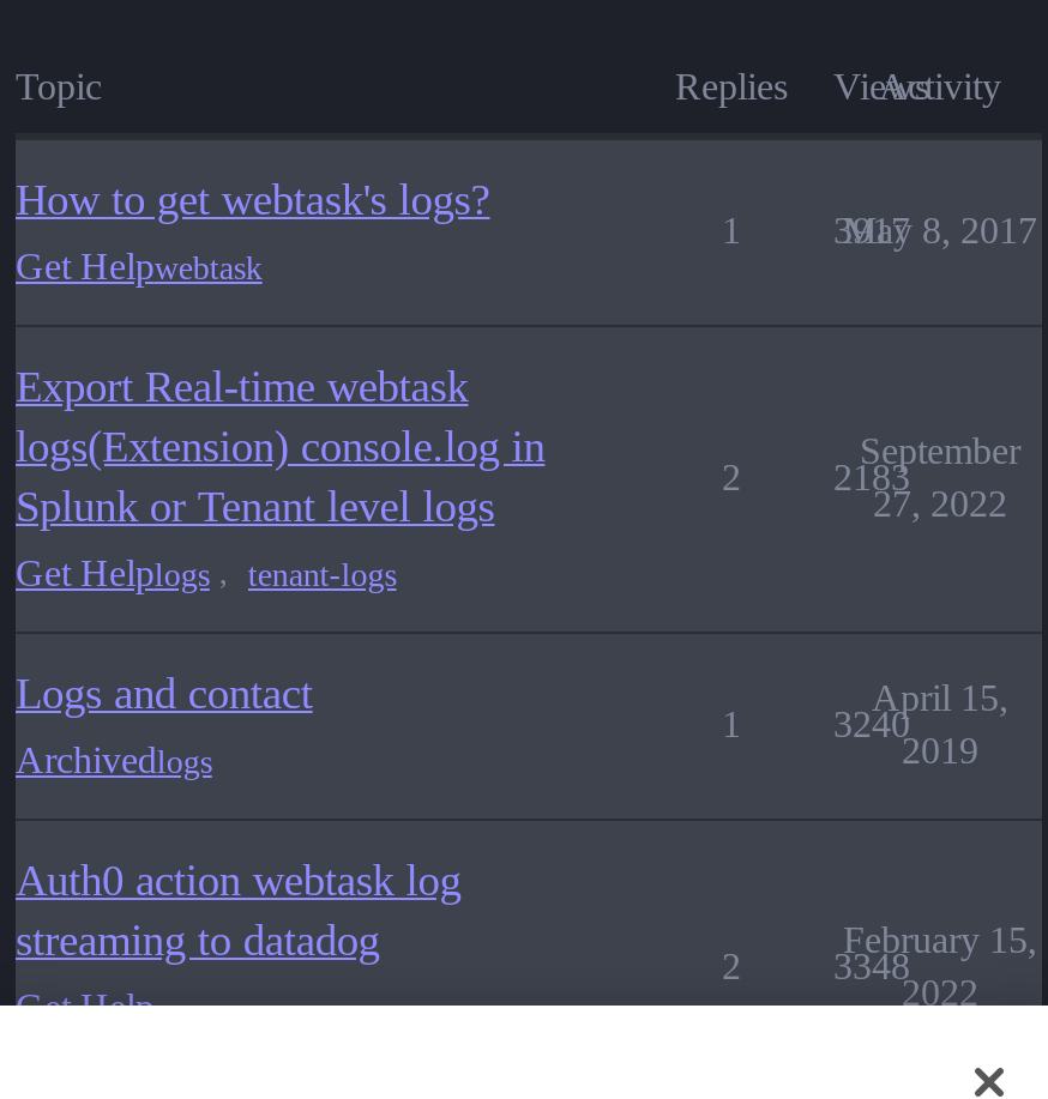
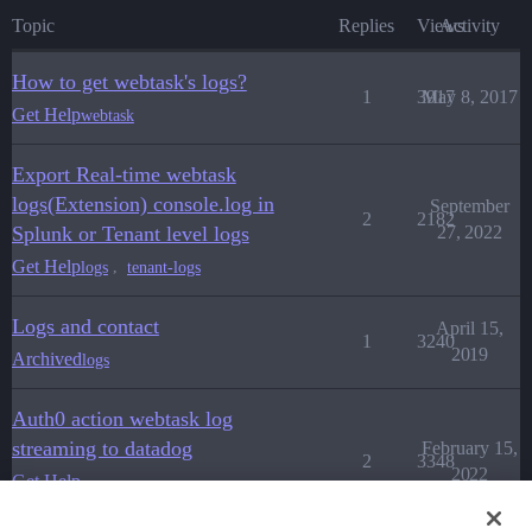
[833,457,910,498] 2183 -> [417,209,455,229] 2182

